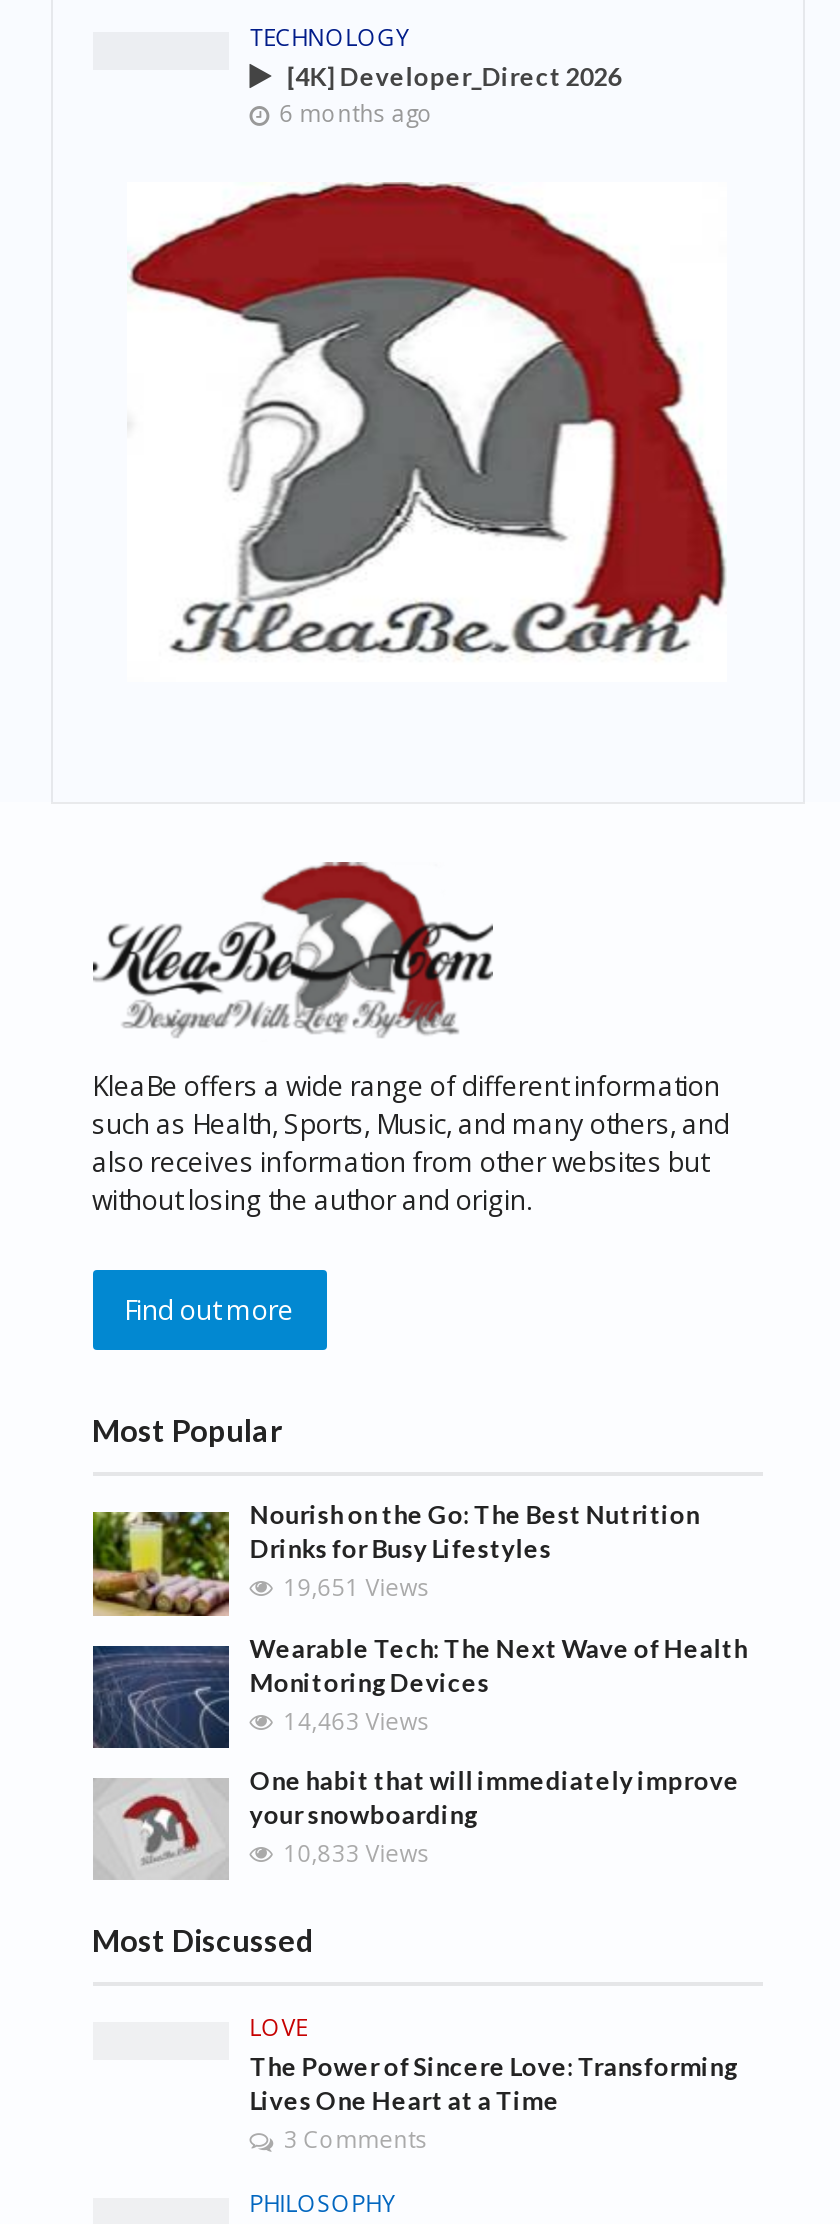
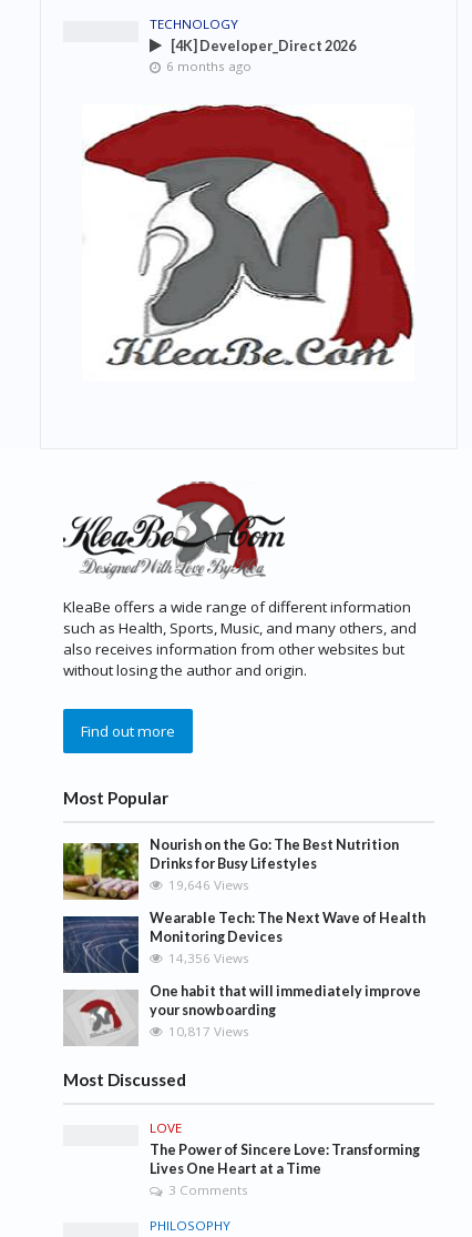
[283,1573,429,1603] 19,651 Views -> [169,876,250,893] 19,646 Views
[283,1705,429,1735] 14,463 Views -> [169,949,250,966] 14,356 Views
[283,1838,429,1868] 10,833 Views -> [169,1023,250,1039] 10,817 Views

